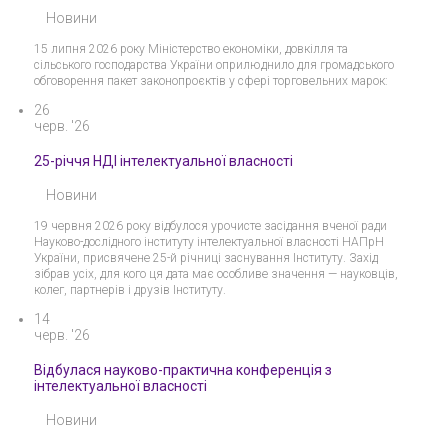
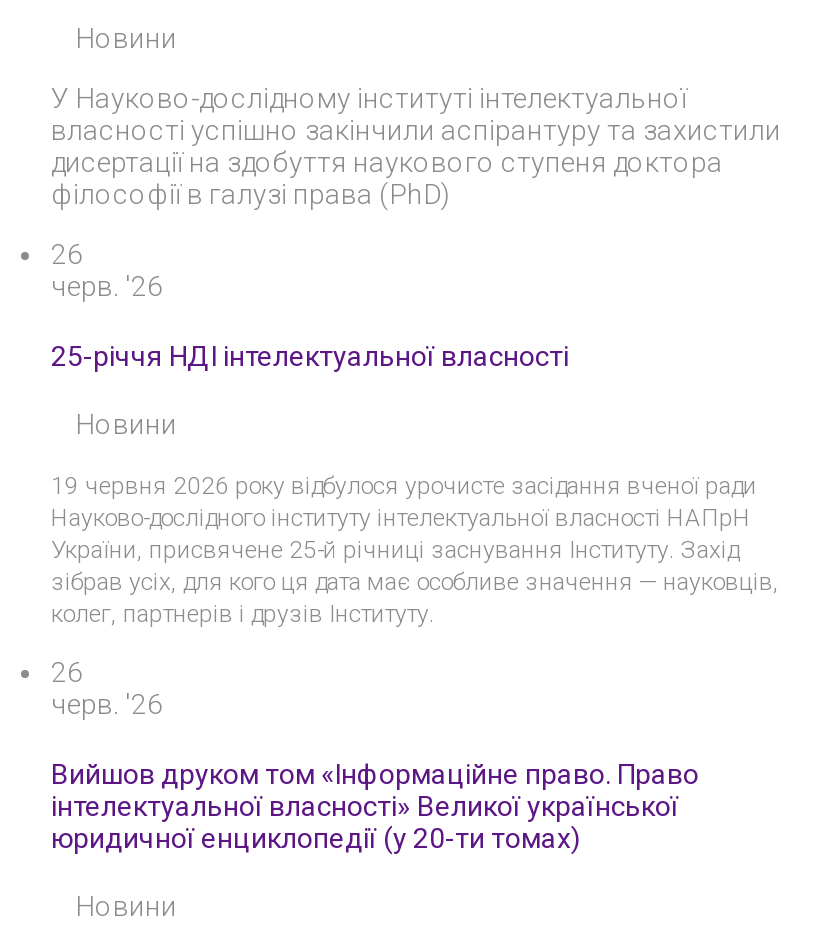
[34,42,394,88] 15 липня 2026 року Міністерство економіки, довкілля та | сільського господарства України оприлюднило для громадського | обговорення пакет законопроєктів у сфері торговельних марок: -> [51,82,781,210] У Науково-дослідному інституті інтелектуальної | власності успішно закінчили аспірантуру та захистили | дисертації на здобуття наукового ступеня доктора | філософії в галузі права (PhD)
[34,311,50,327] 14 -> [51,656,83,688] 26
[34,362,332,394] Відбулася науково-практична конференція з | інтелектуальної власності -> [51,757,699,853] Вийшов друком том «Інформаційне право. Право | інтелектуальної власності» Великої української | юридичної енциклопедії (у 20-ти томах)

